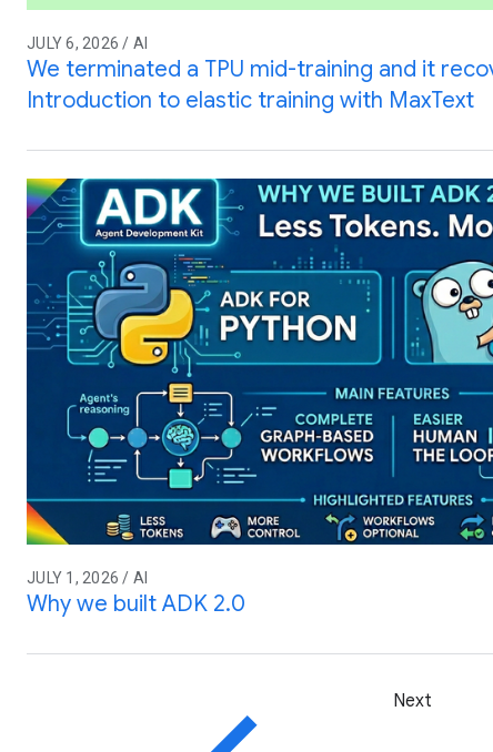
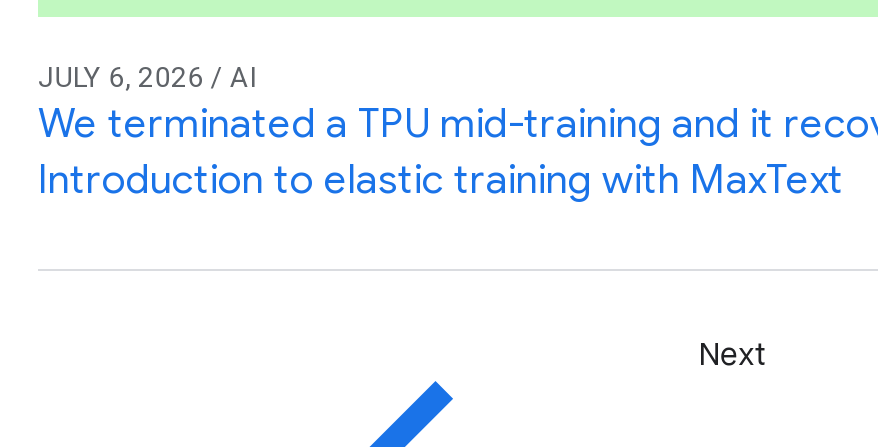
[26,177,490,618] [image] | JULY 1, 2026 / AI | Why we built ADK 2.0 -> none

